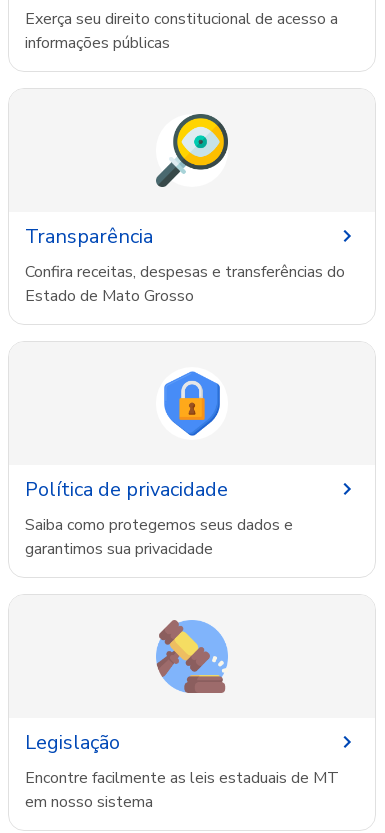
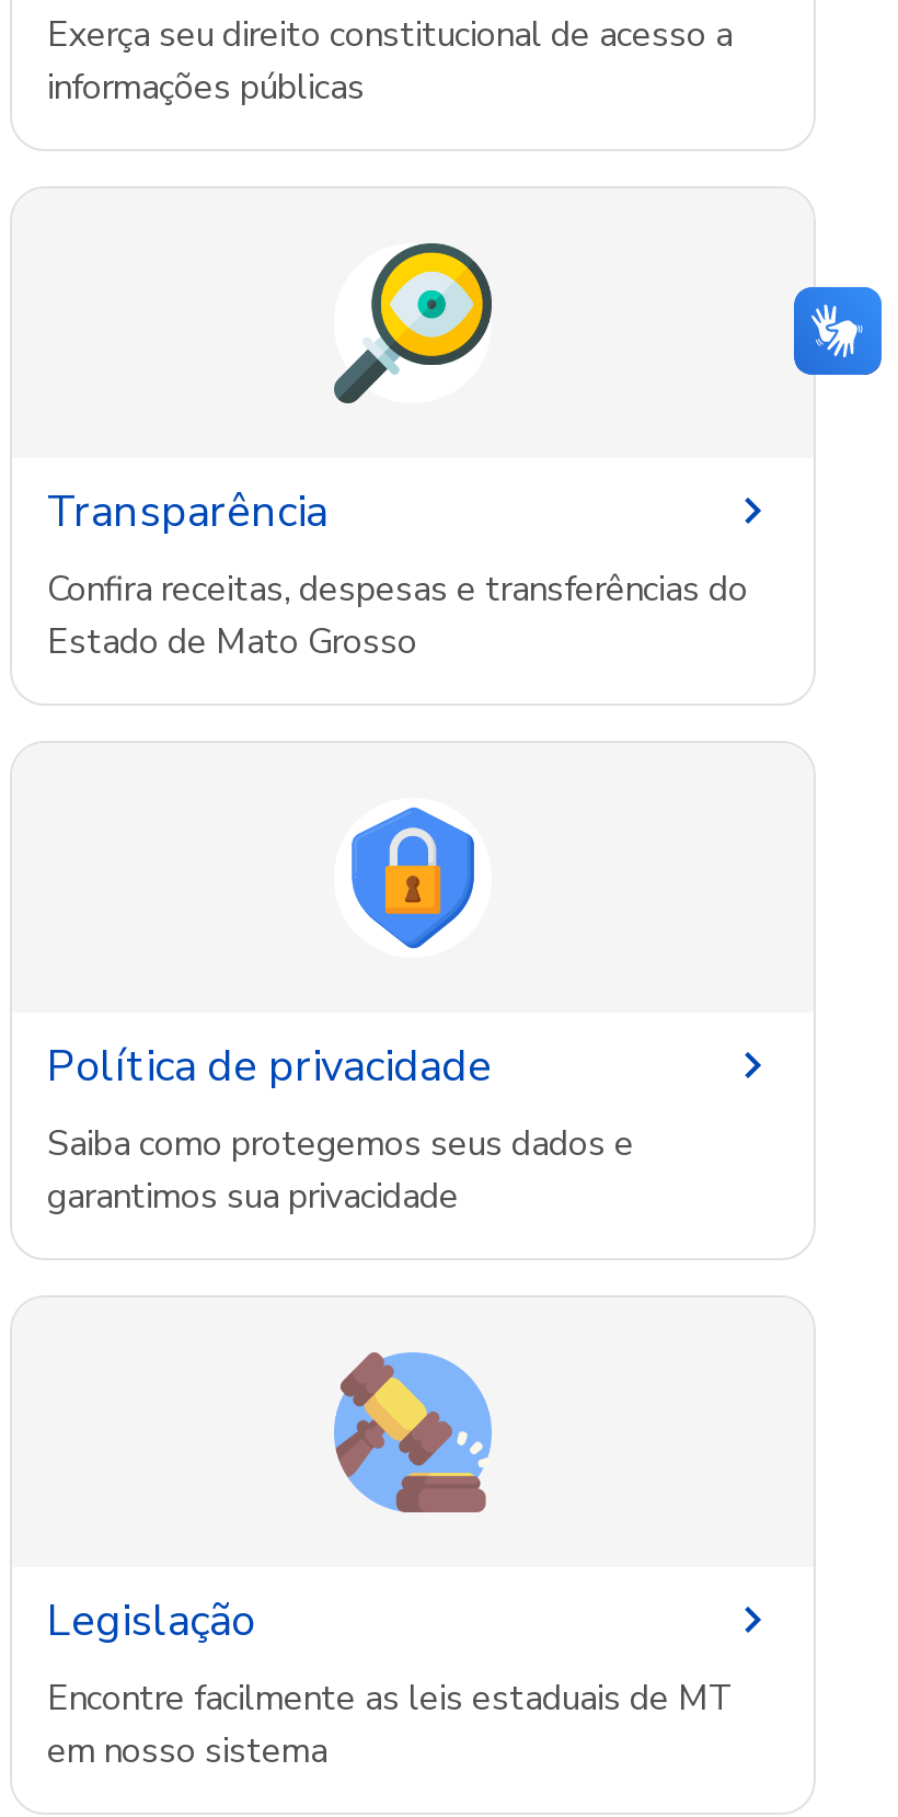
none -> [792,285,884,377] [image]

